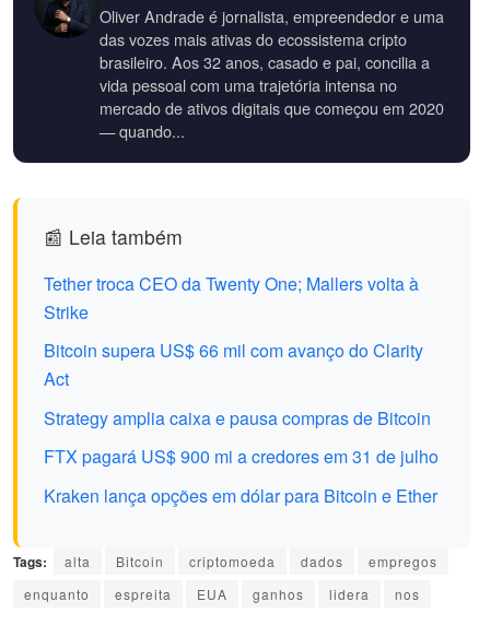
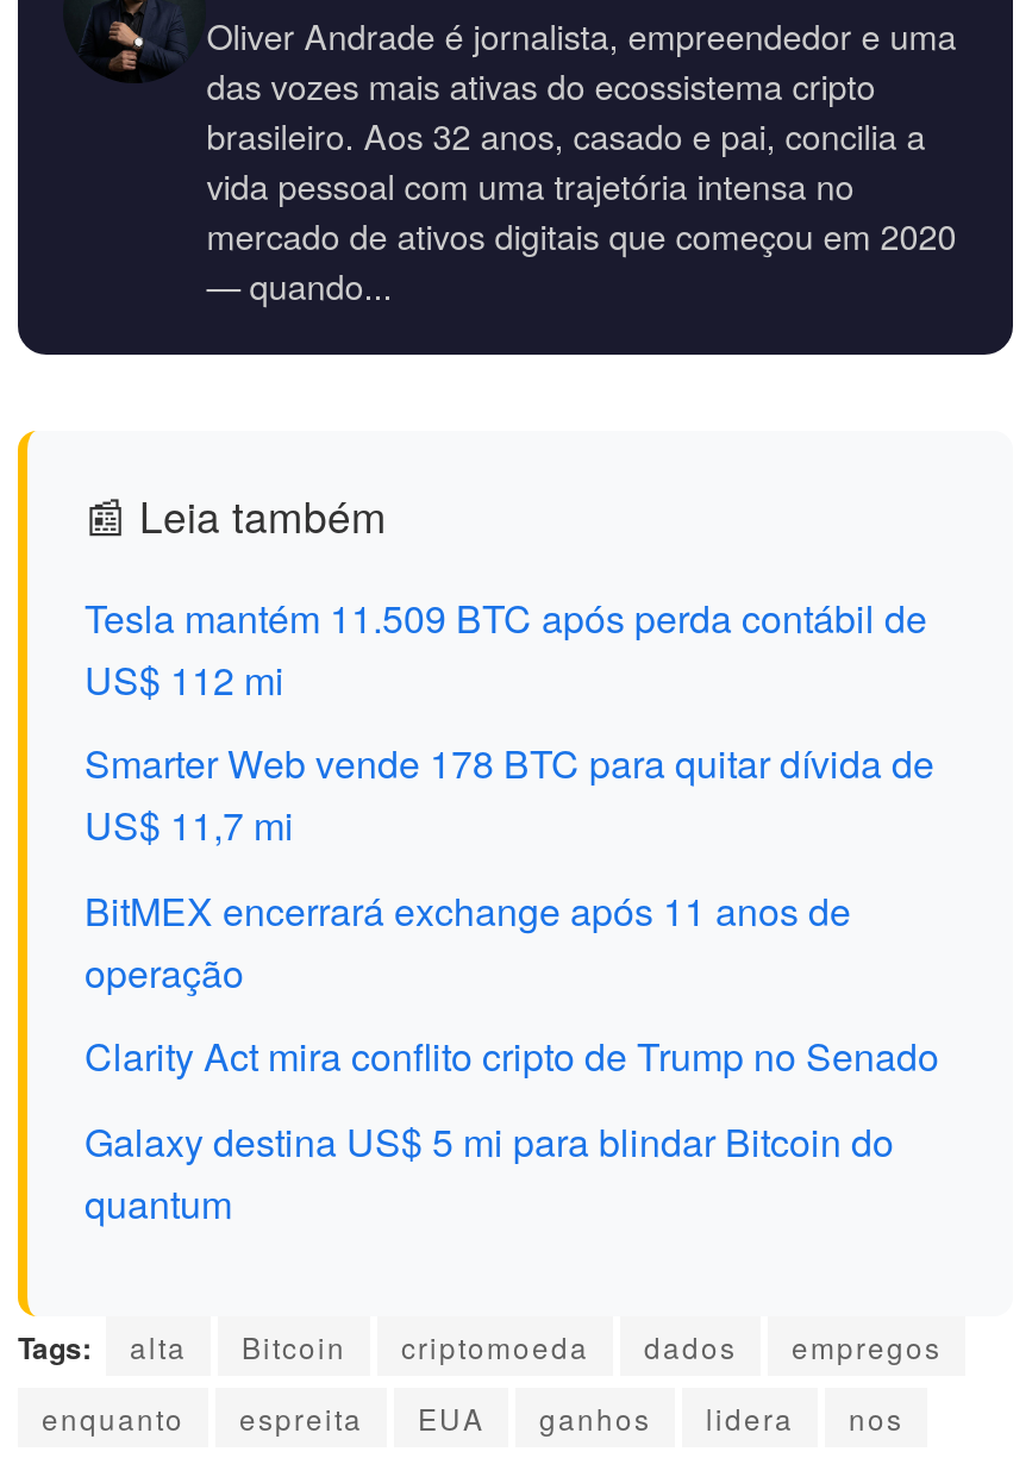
[44,271,419,324] Tether troca CEO da Twenty One; Mallers volta à | Strike -> [85,590,927,706] Tesla mantém 11.509 BTC após perda contábil de | US$ 112 mi
[44,338,423,391] Bitcoin supera US$ 66 mil com avanço do Clarity | Act -> [85,736,934,853] Smarter Web vende 178 BTC para quitar dívida de | US$ 11,7 mi
[44,405,431,430] Strategy amplia caixa e pausa compras de Bitcoin -> [85,883,851,1000] BitMEX encerrará exchange após 11 anos de | operação
[44,444,439,469] FTX pagará US$ 900 mi a credores em 31 de julho -> [85,1030,939,1084] Clarity Act mira conflito cripto de Trump no Senado
[44,483,437,508] Kraken lança opções em dólar para Bitcoin e Ether -> [85,1114,894,1231] Galaxy destina US$ 5 mi para blindar Bitcoin do | quantum

